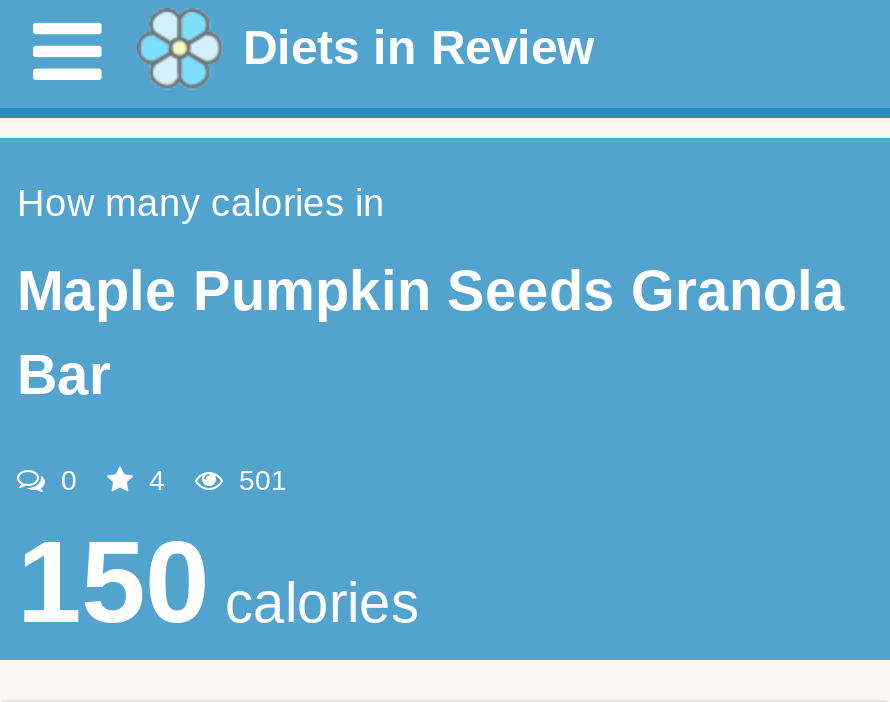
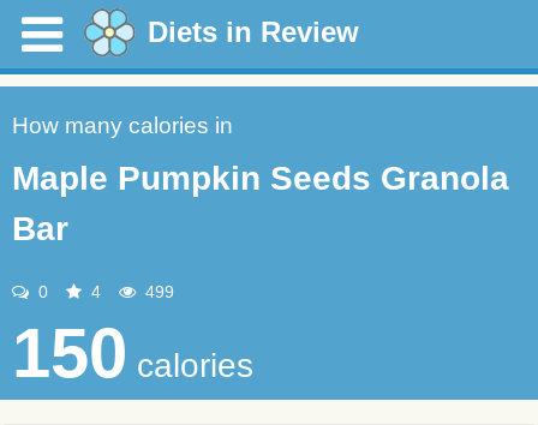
[231,464,287,496] 501 -> [141,282,174,301] 499

